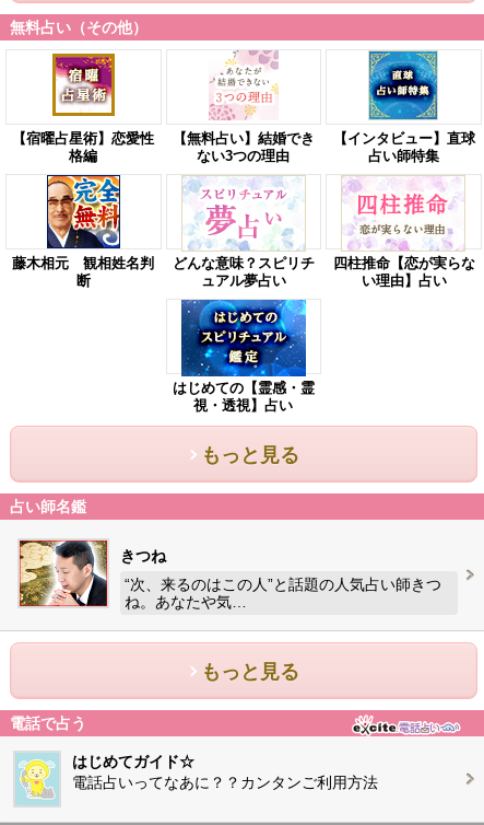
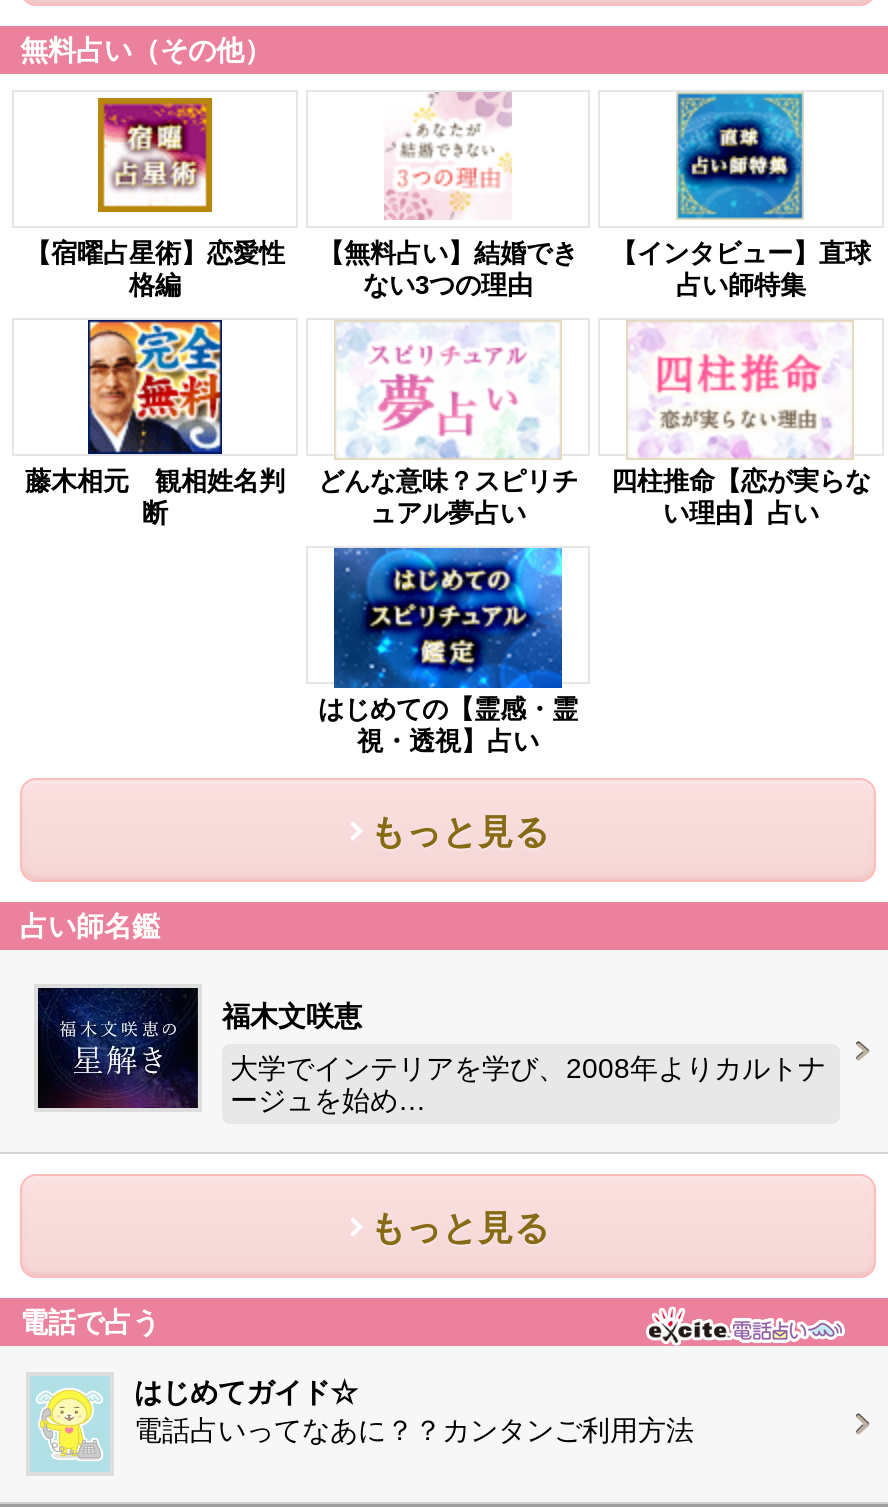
[19,539,166,607] [image] | きつね -> [36,986,362,1110] [image] | 福木文咲恵
[125,576,441,611] “次、来るのはこの人”と話題の人気占い師きつ | ね。あなたや気… -> [230,1052,826,1116] 大学でインテリアを学び、2008年よりカルトナ | ージュを始め…

